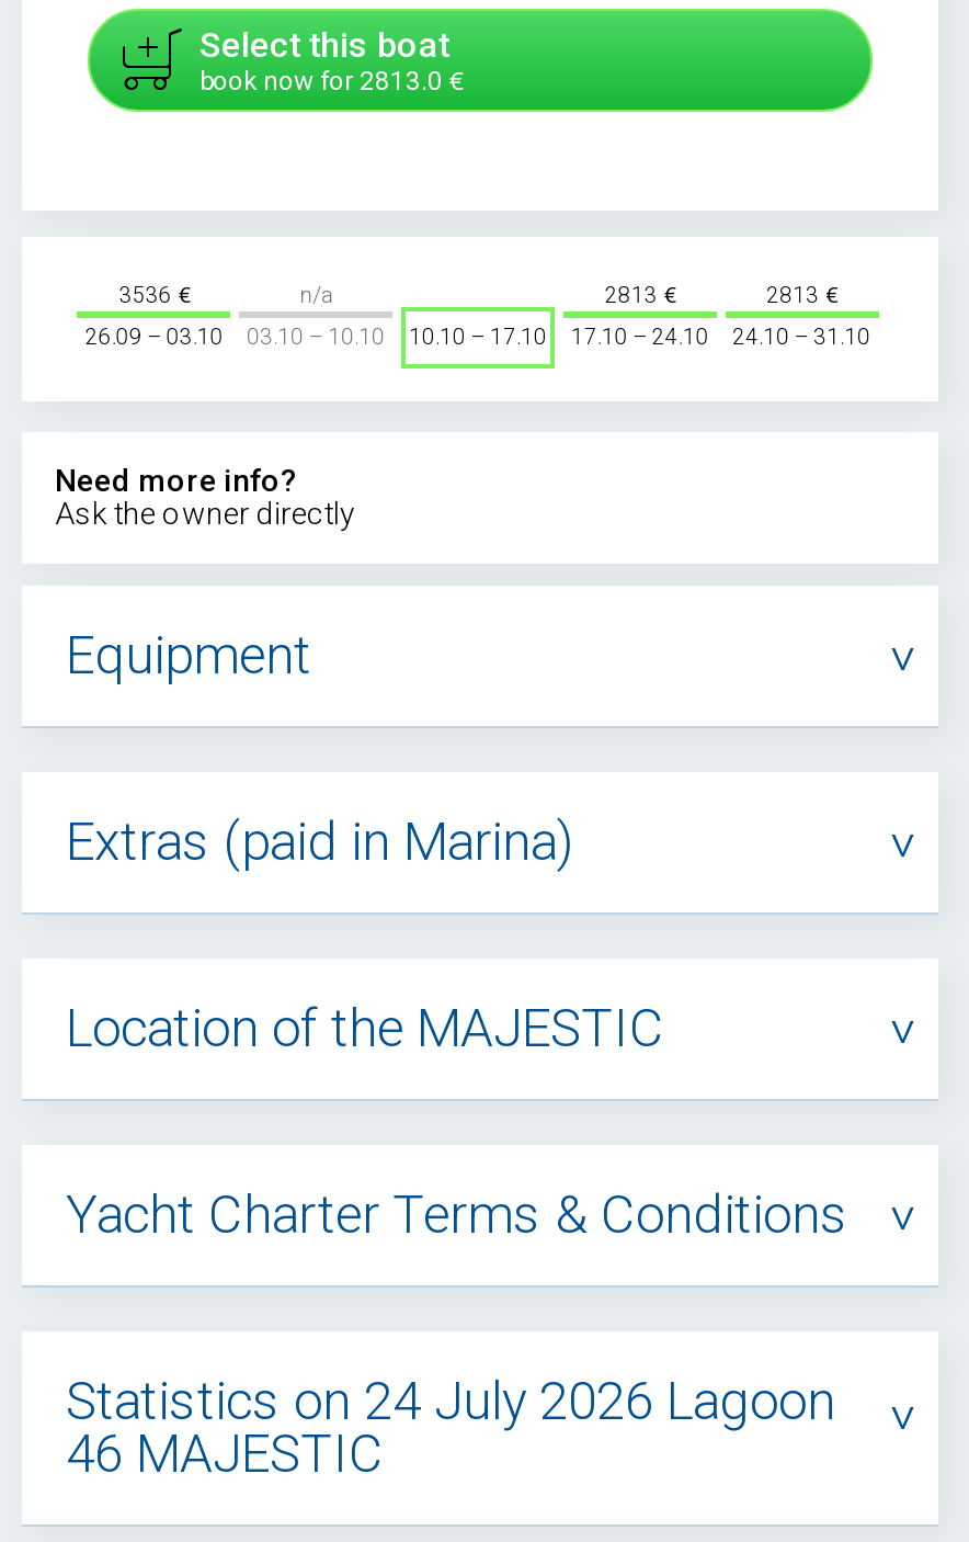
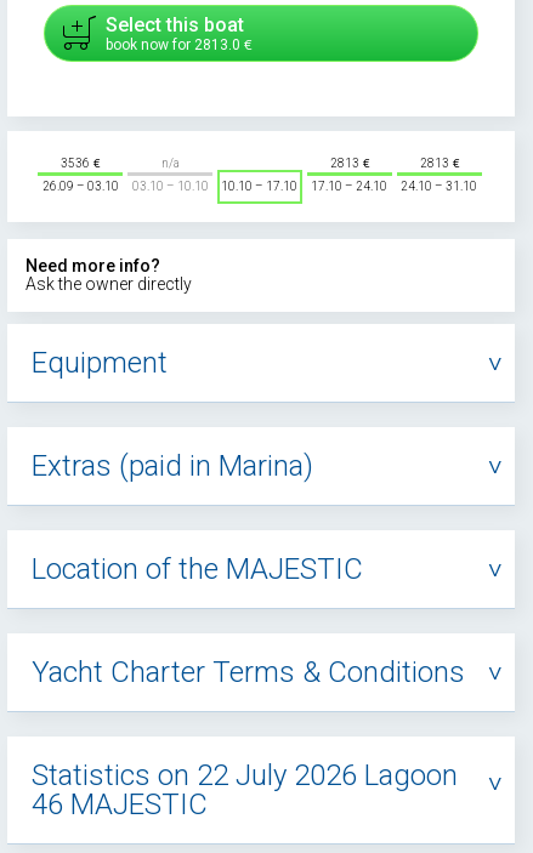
[66,1371,835,1432] Statistics on 24 July 2026 Lagoon -> [32,758,458,792] Statistics on 22 July 2026 Lagoon

